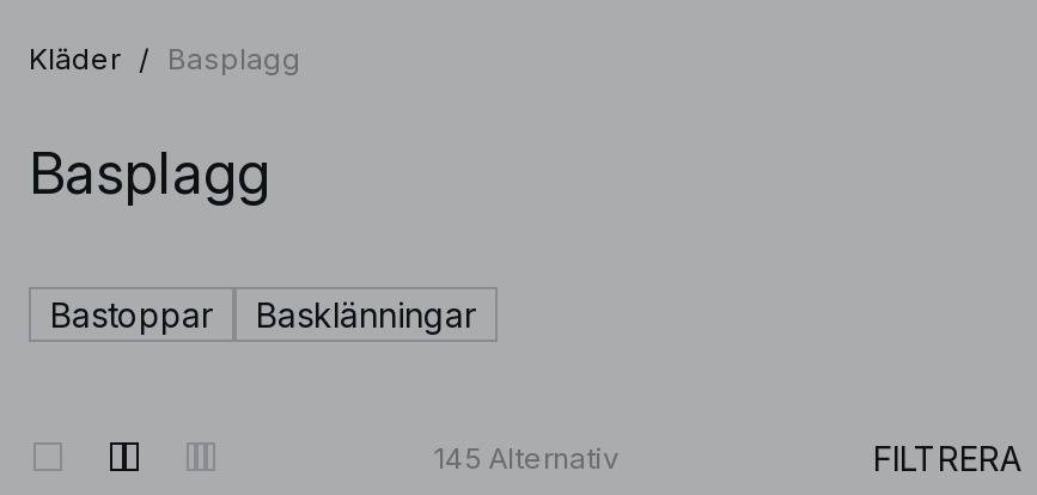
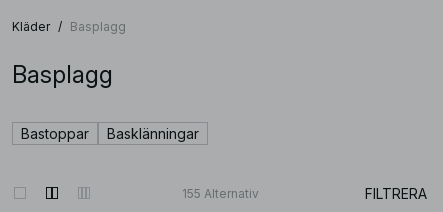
[433,439,620,475] 145 Alternativ -> [181,185,258,200] 155 Alternativ

